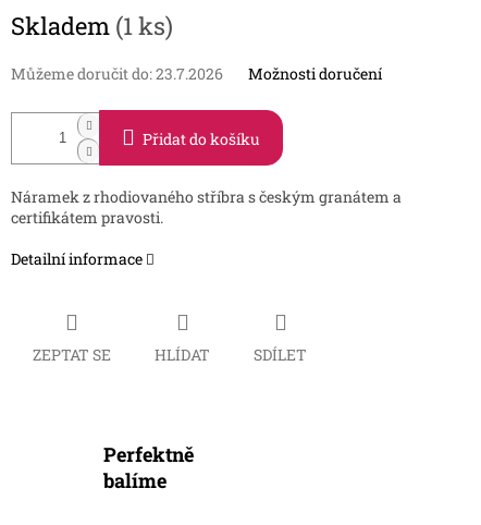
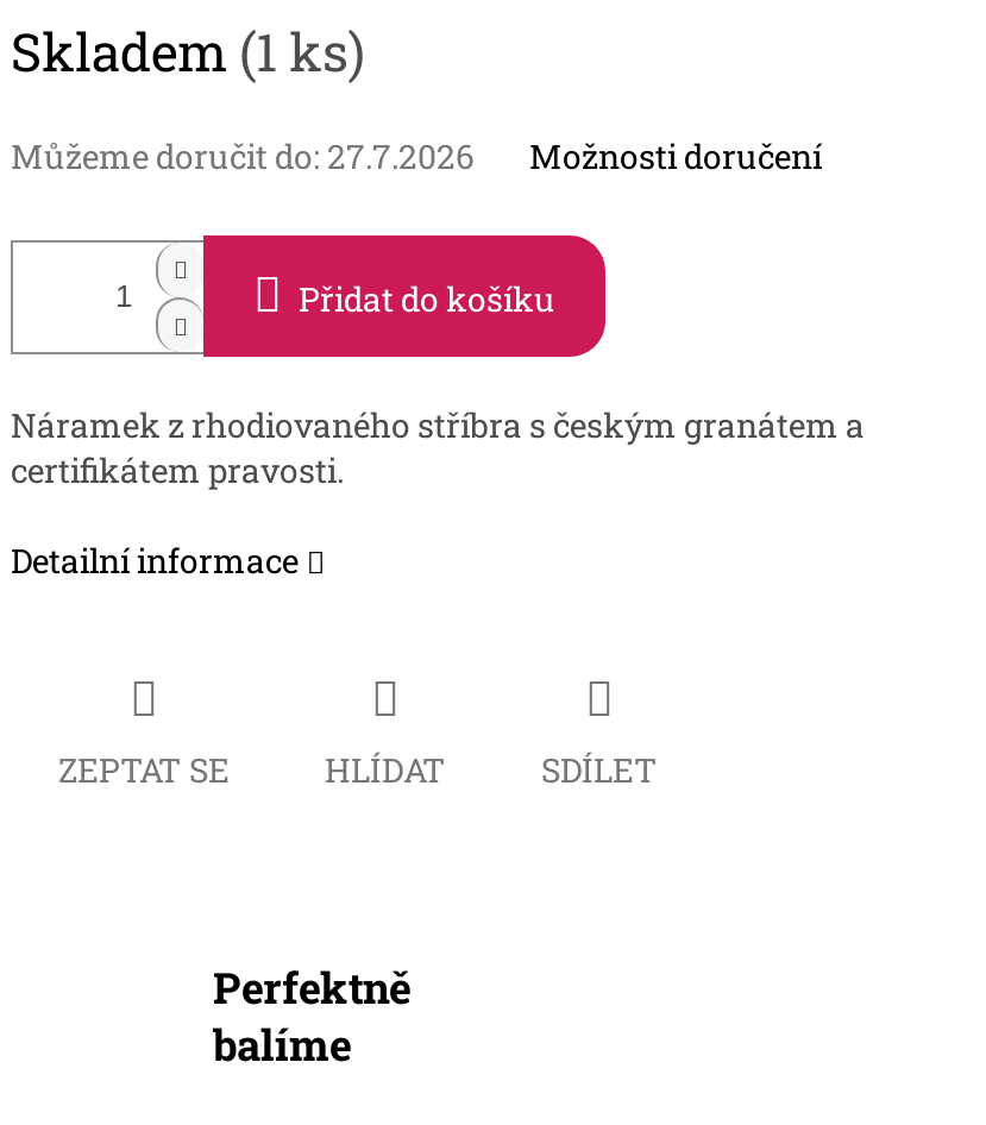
[11,64,223,84] Můžeme doručit do: 23.7.2026 -> [11,134,475,179] Můžeme doručit do: 27.7.2026

